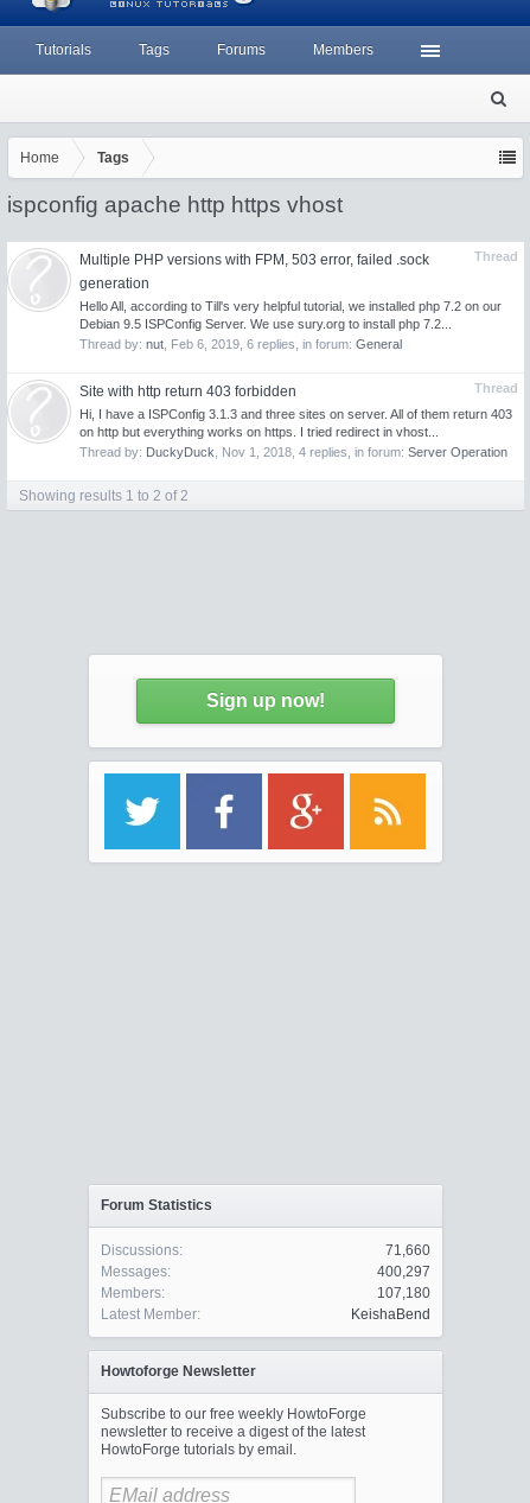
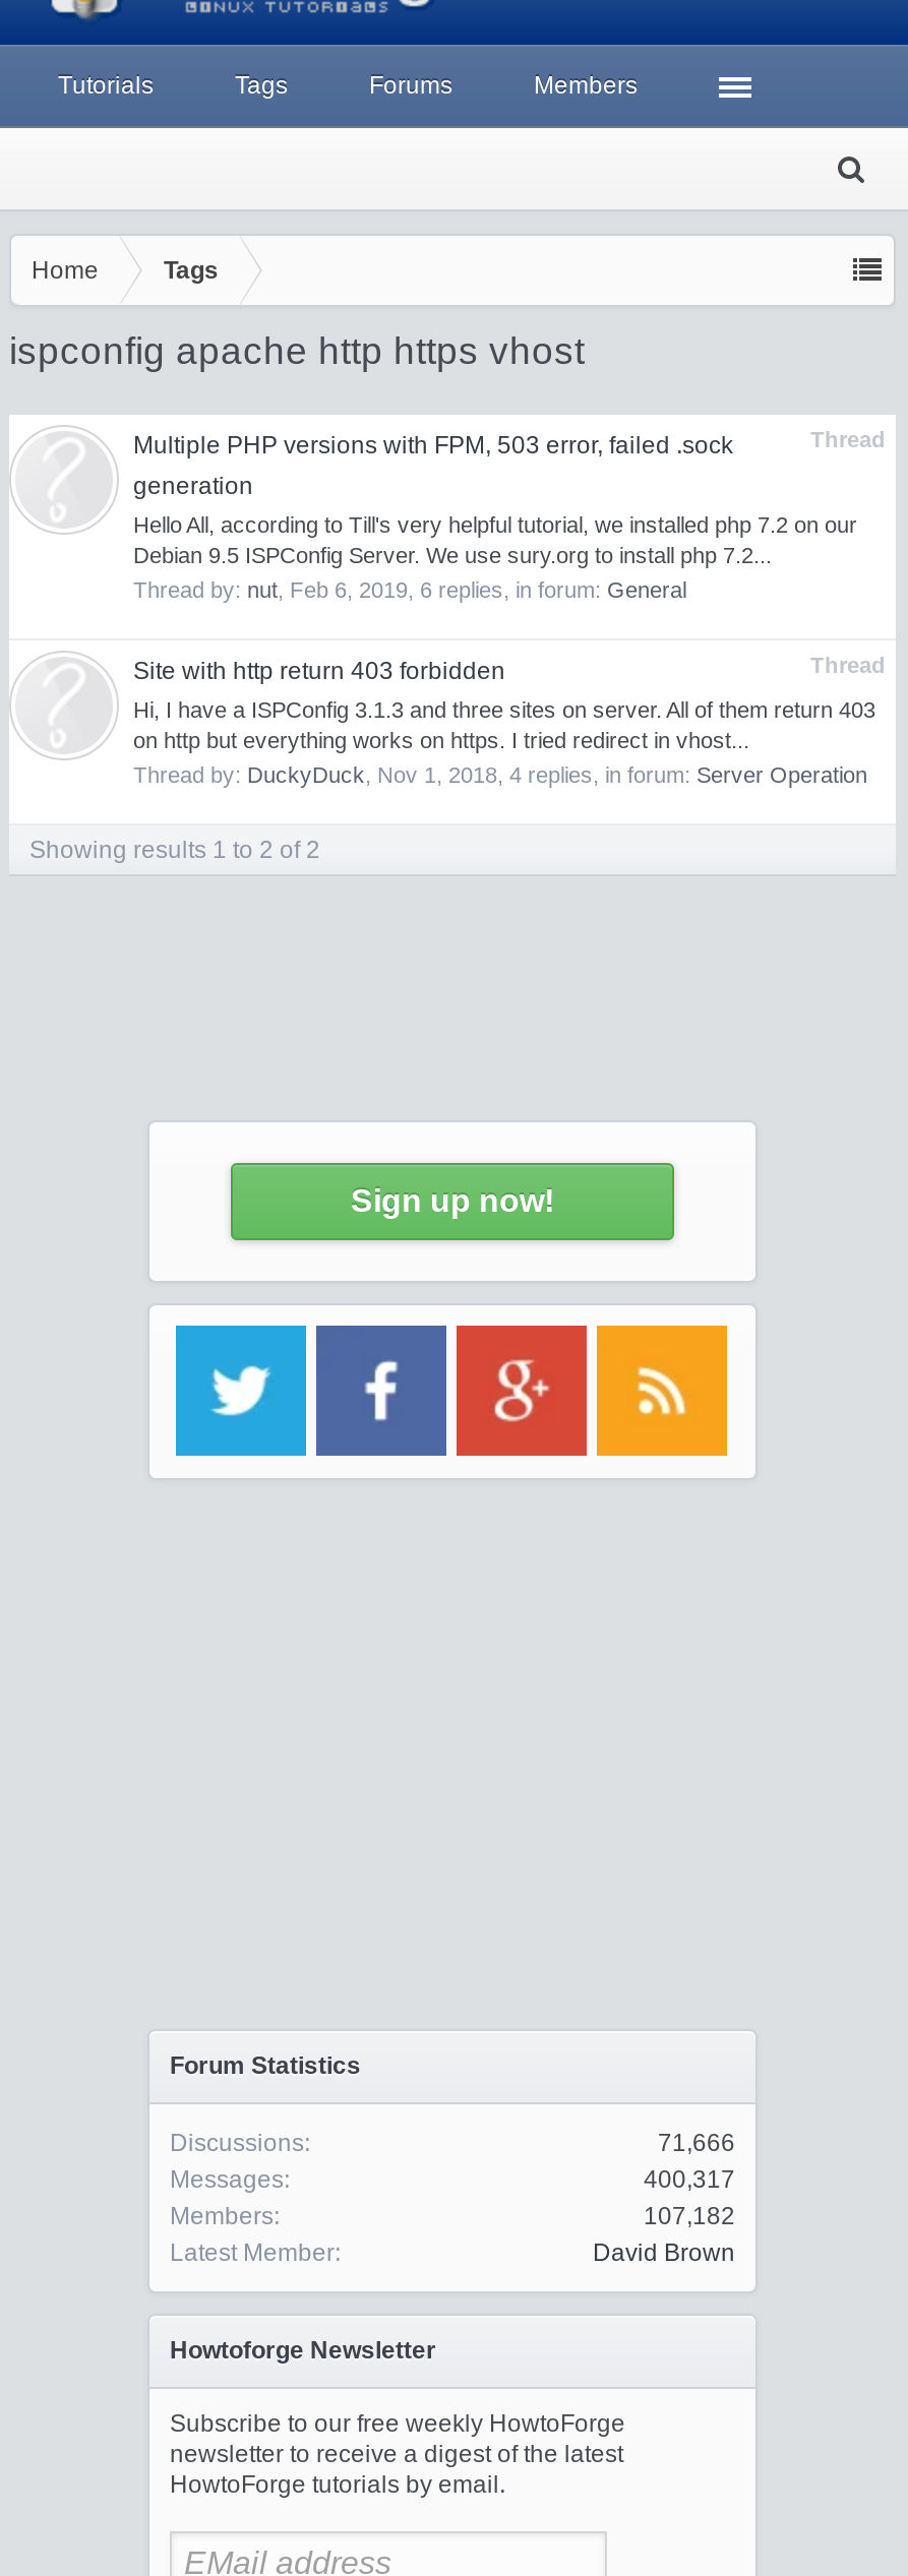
[385,1242,430,1259] 71,660 -> [658,2129,735,2157] 71,666
[377,1263,430,1280] 400,297 -> [644,2165,735,2194] 400,317
[377,1285,430,1301] 107,180 -> [644,2202,735,2230] 107,182
[351,1306,430,1323] KeishaBend -> [593,2238,735,2267] David Brown

